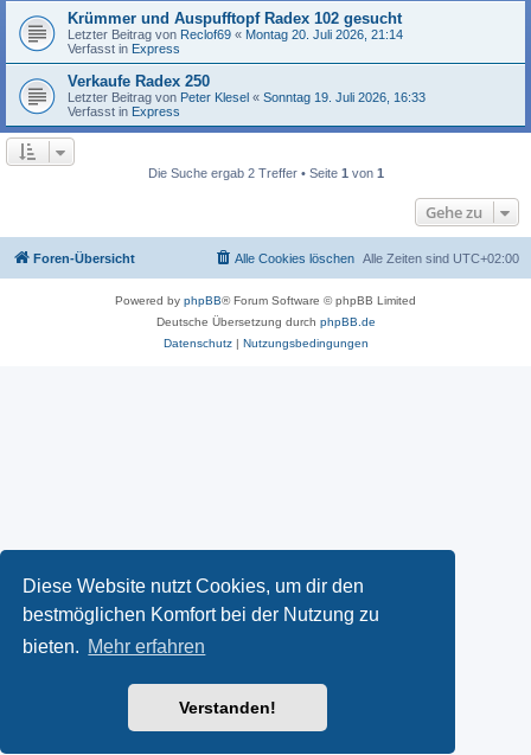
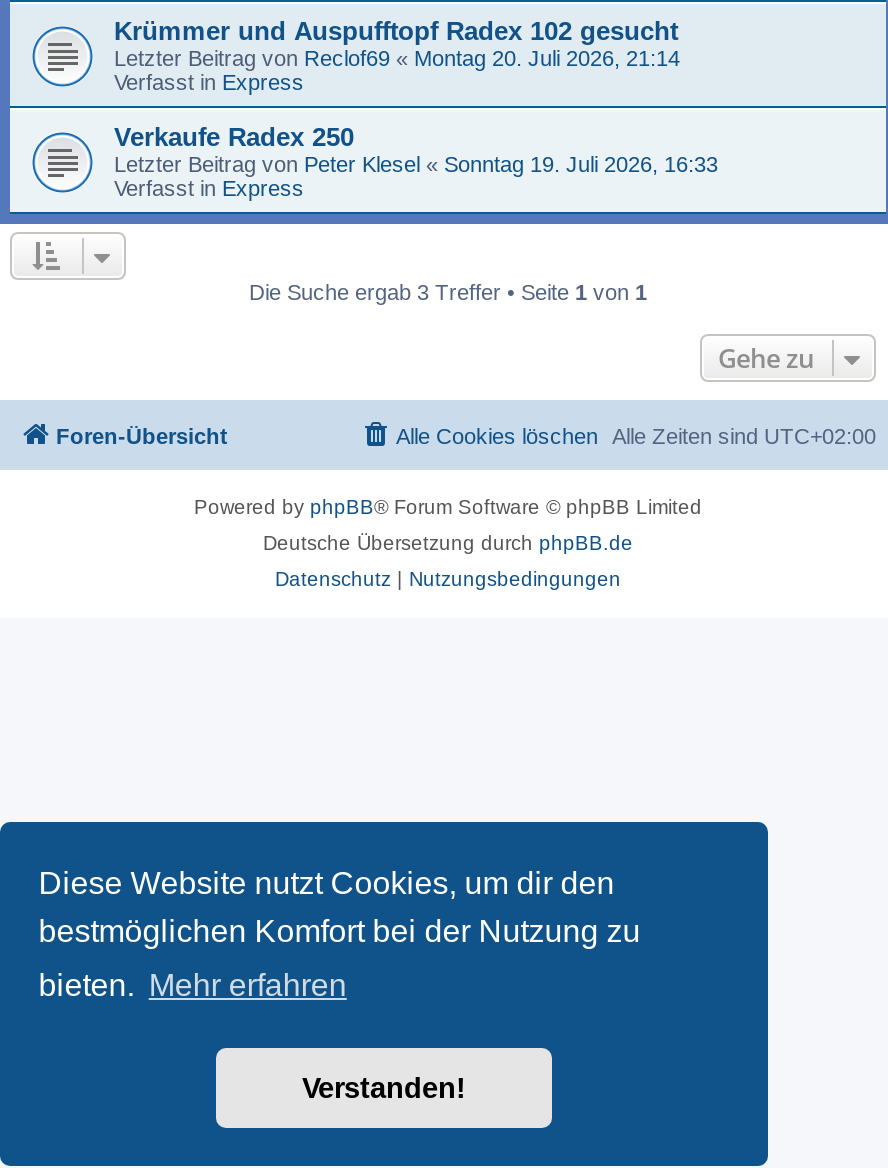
[148,165,383,180] Die Suche ergab 2 Treffer • Seite 1 von 1 -> [249,279,647,303] Die Suche ergab 3 Treffer • Seite 1 von 1

